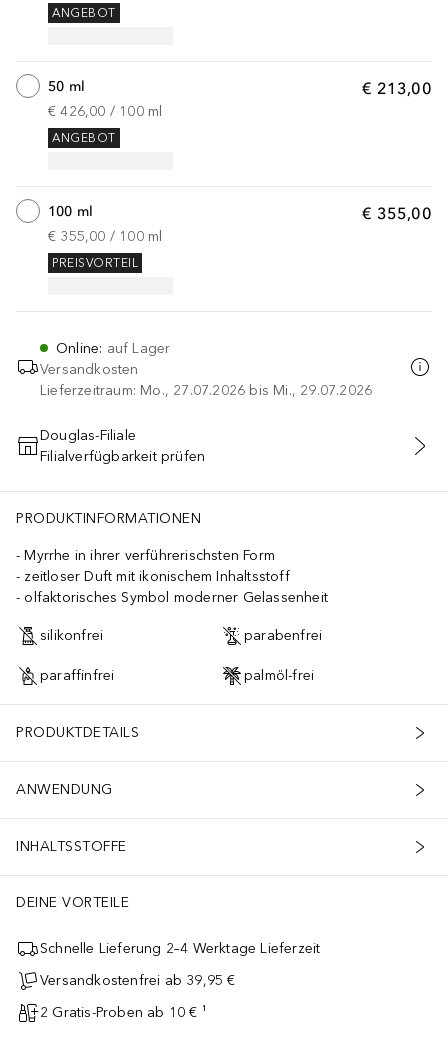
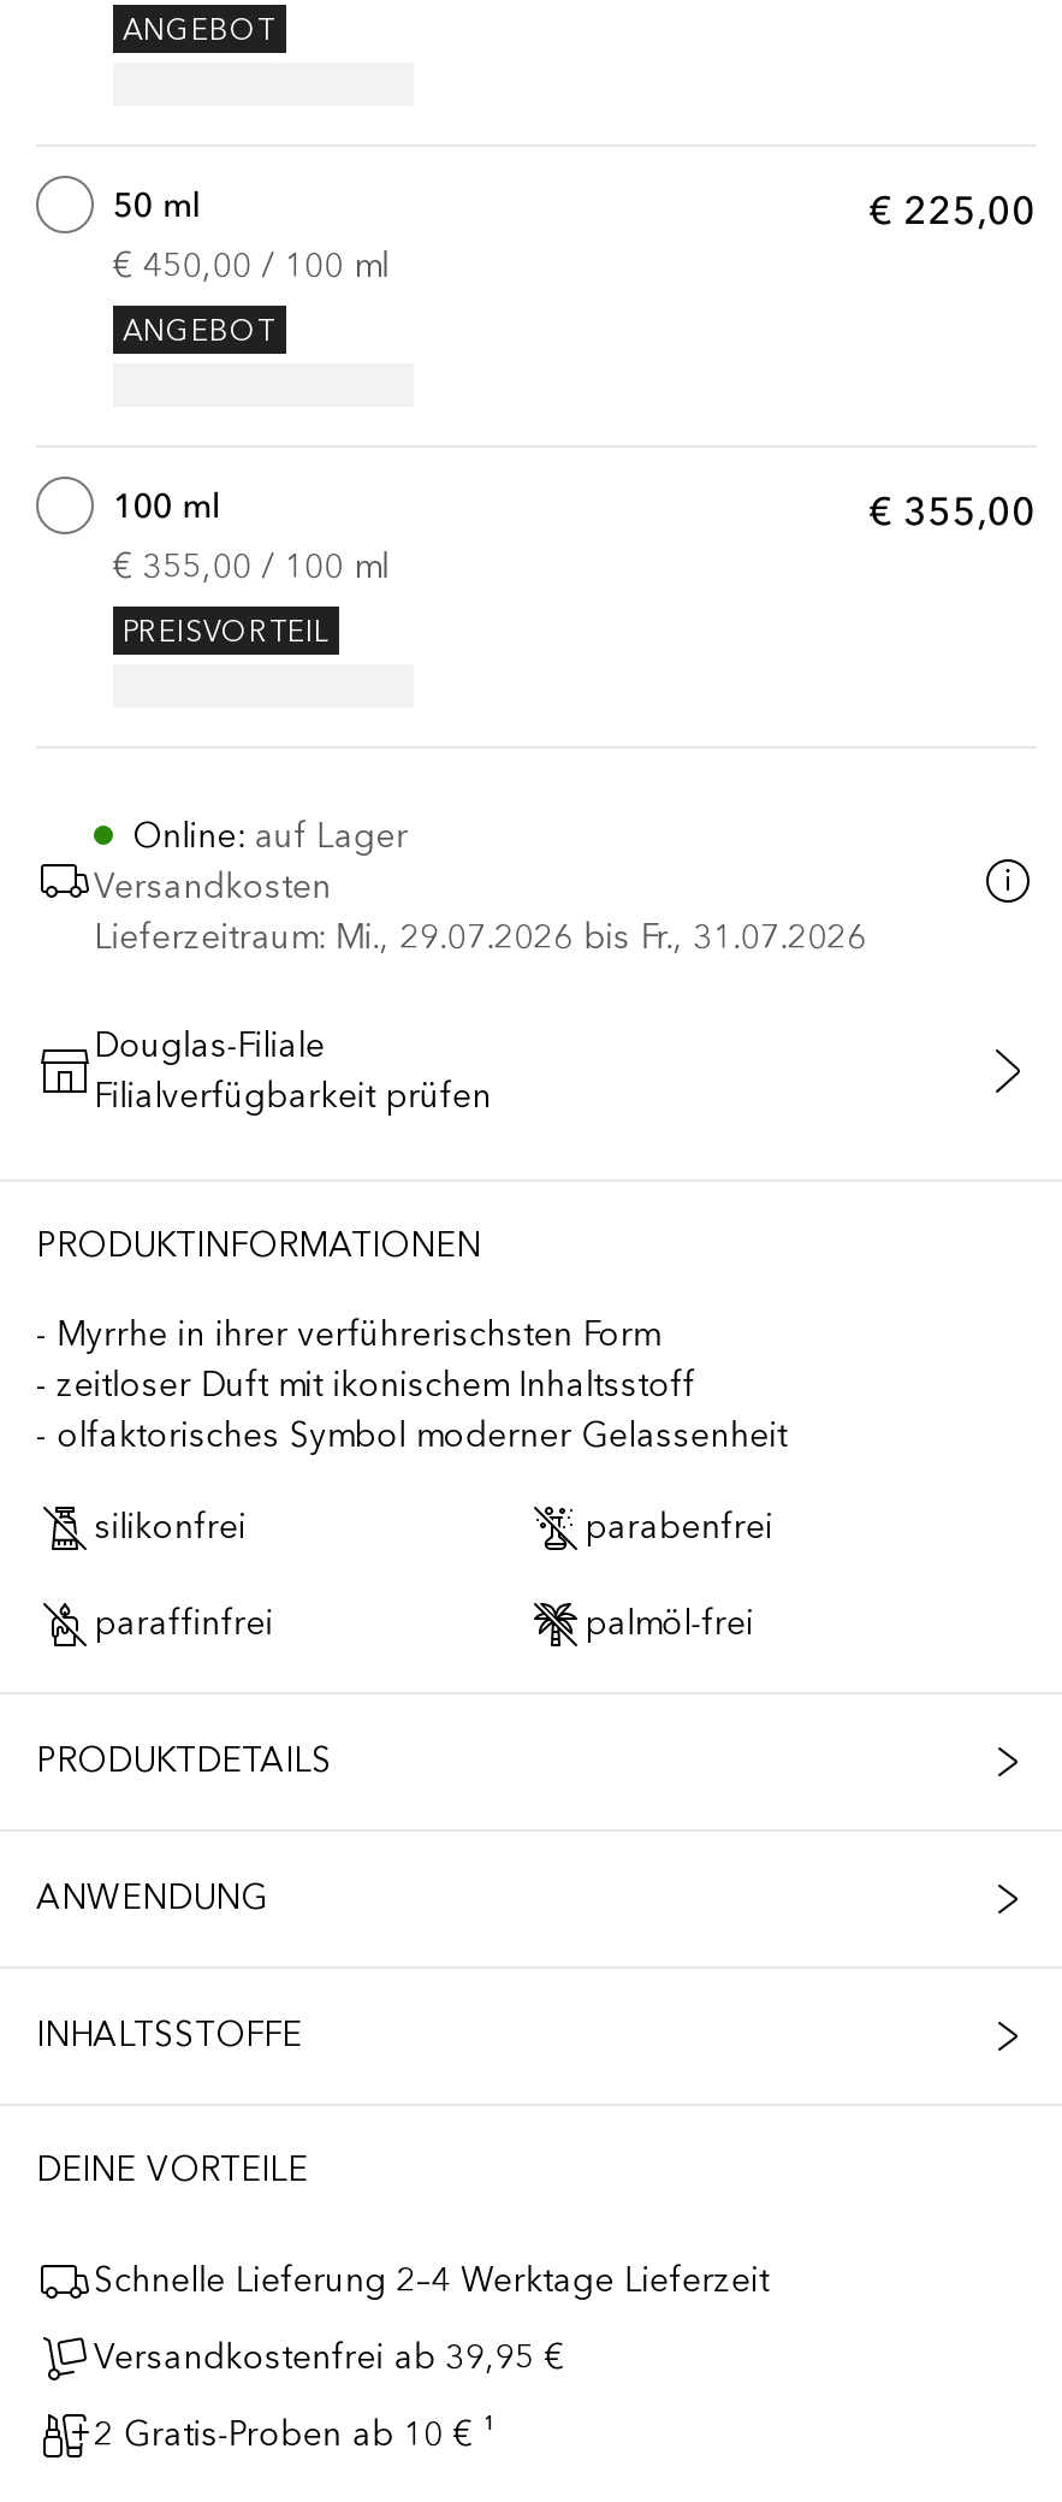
[362,78,432,98] € 213,00 -> [869,185,1036,233] € 225,00
[48,103,162,120] € 426,00 / 100 ml -> [113,245,388,286] € 450,00 / 100 ml
[40,382,372,399] Lieferzeitraum: Mo., 27.07.2026 bis Mi., 29.07.2026 -> [94,917,866,958] Lieferzeitraum: Mi., 29.07.2026 bis Fr., 31.07.2026

